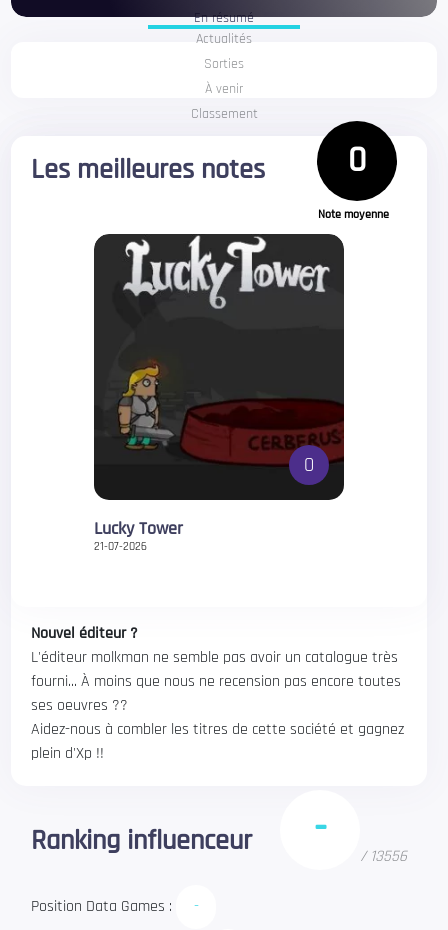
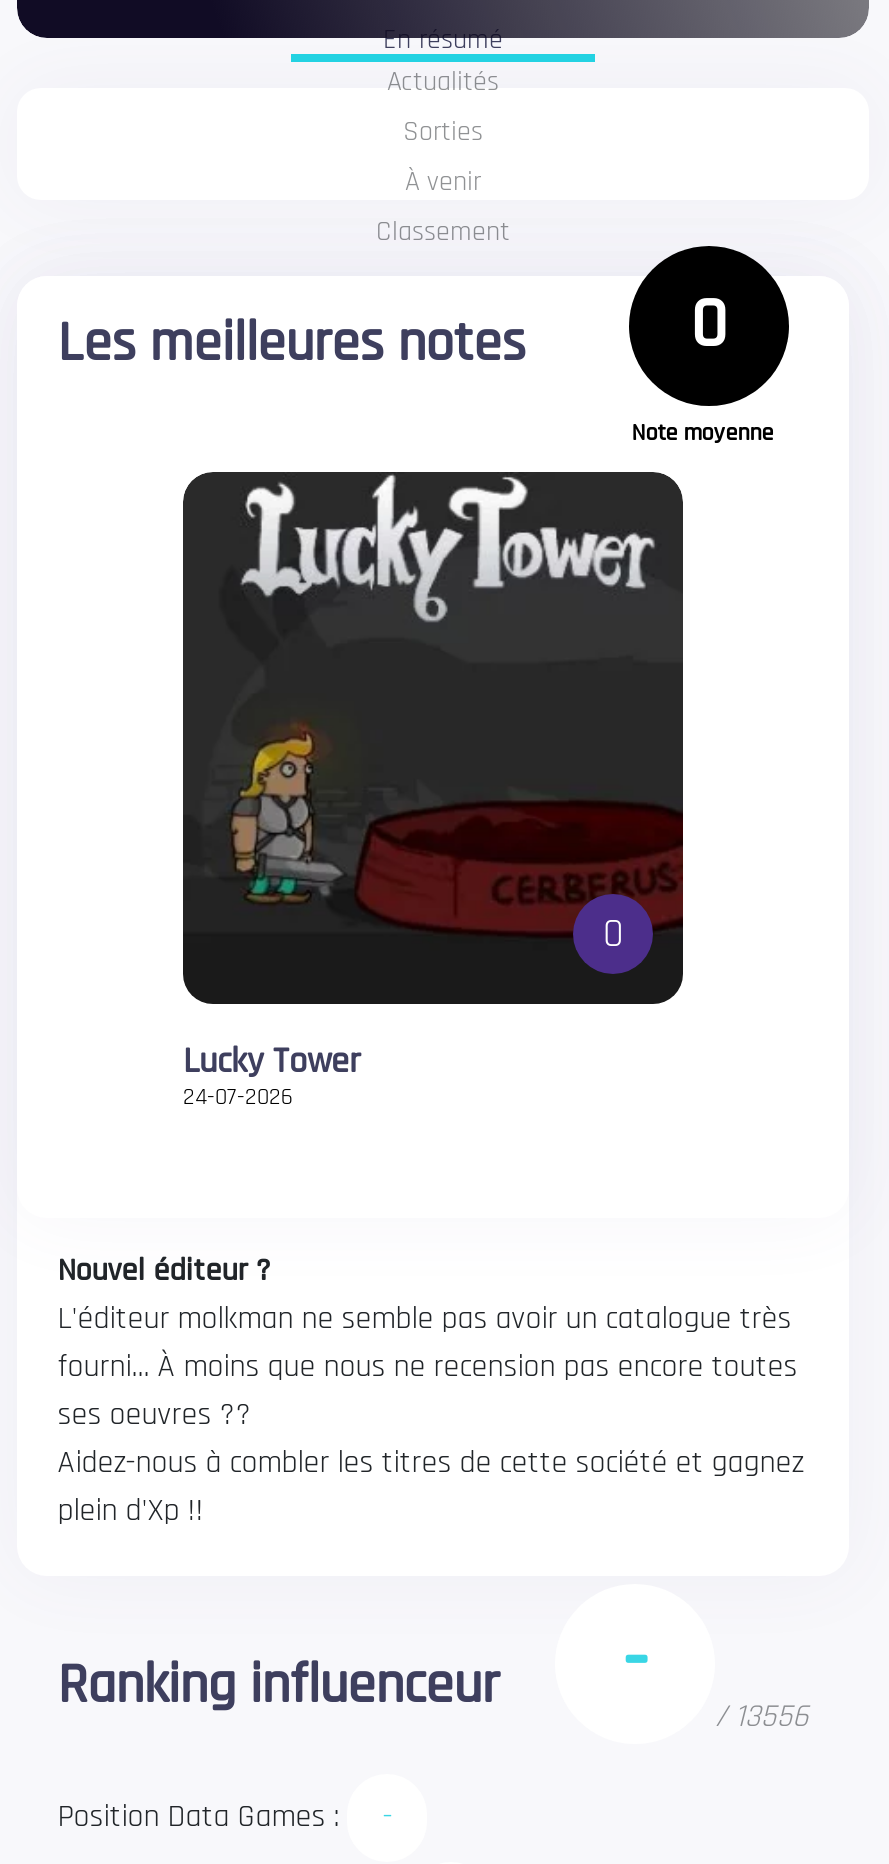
[94,539,147,554] 21-07-2026 -> [183,1082,293,1112] 24-07-2026

